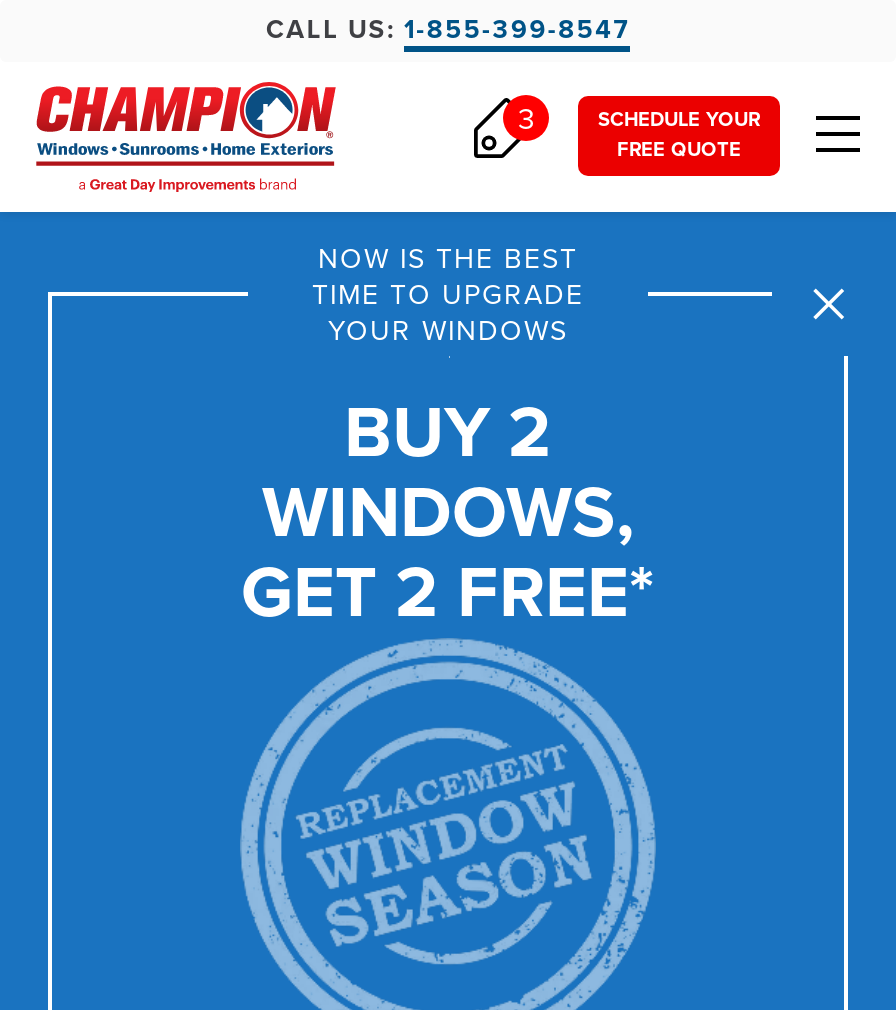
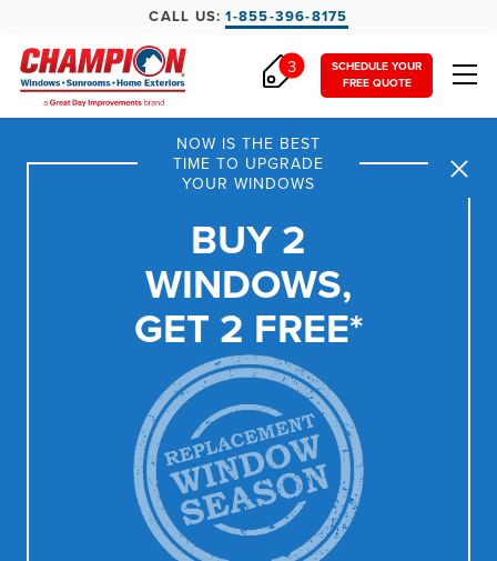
[266,14,630,46] CALL US: 1-855-399-8547 -> [149,8,348,26] CALL US: 1-855-396-8175

